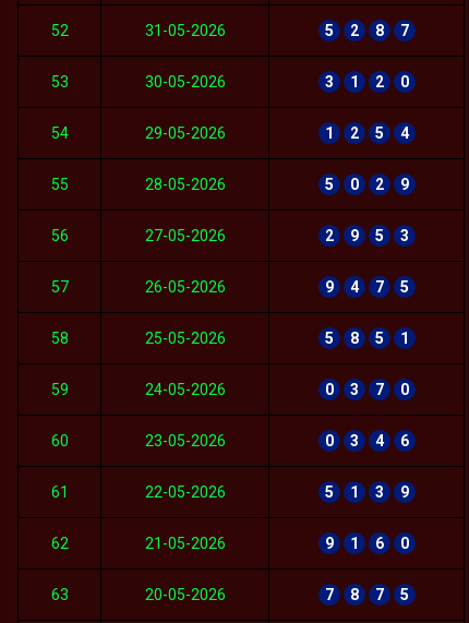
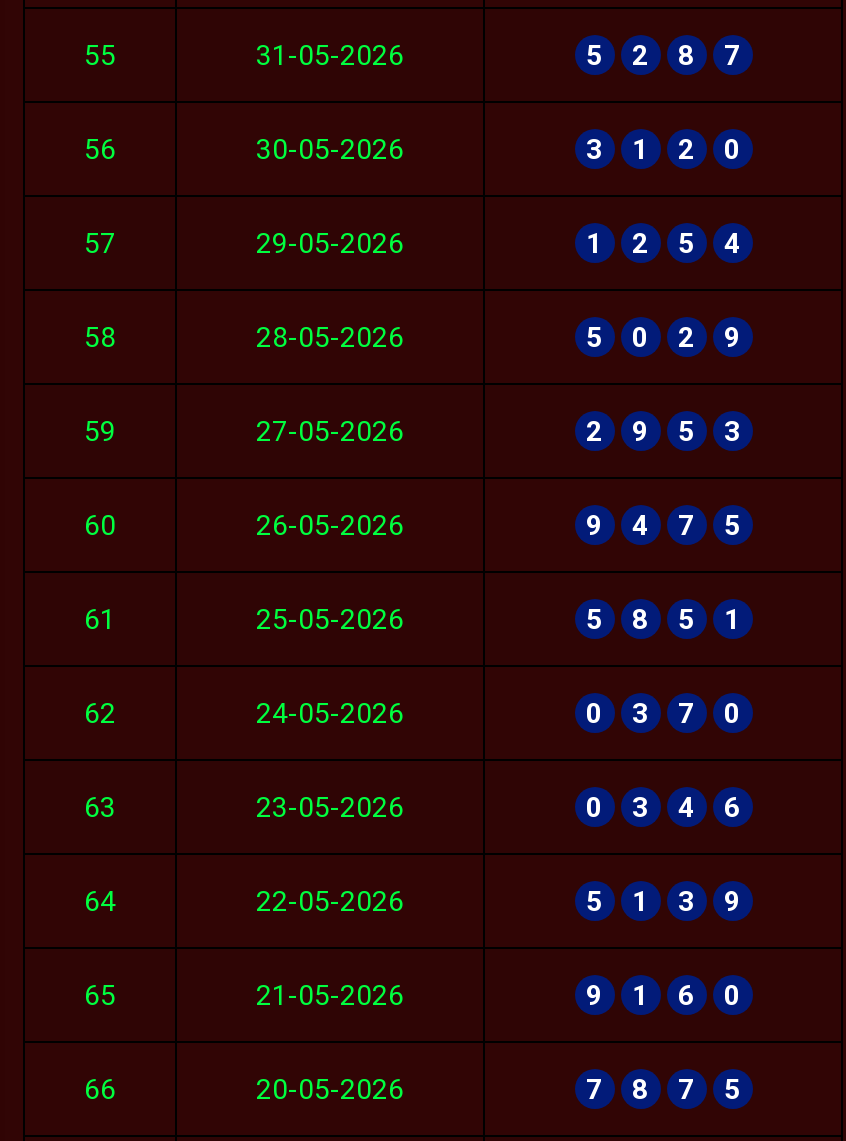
[51,22,68,39] 52 -> [84,39,116,71] 55
[51,73,68,91] 53 -> [84,133,116,165] 56
[51,124,68,142] 54 -> [84,227,116,259] 57
[51,176,68,193] 55 -> [84,321,116,353] 58
[51,227,68,244] 56 -> [84,415,116,447] 59
[51,278,68,296] 57 -> [84,509,116,541] 60
[51,330,68,347] 58 -> [84,603,116,635] 61
[51,381,68,398] 59 -> [84,697,116,729] 62
[51,432,68,450] 60 -> [84,791,116,823] 63
[51,483,68,501] 61 -> [84,885,116,917] 64
[51,535,68,552] 62 -> [84,979,116,1011] 65
[51,586,68,603] 63 -> [84,1073,116,1105] 66

